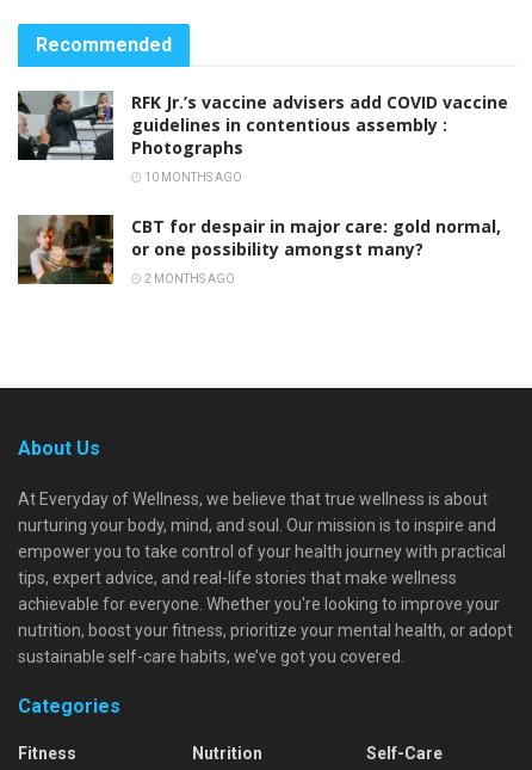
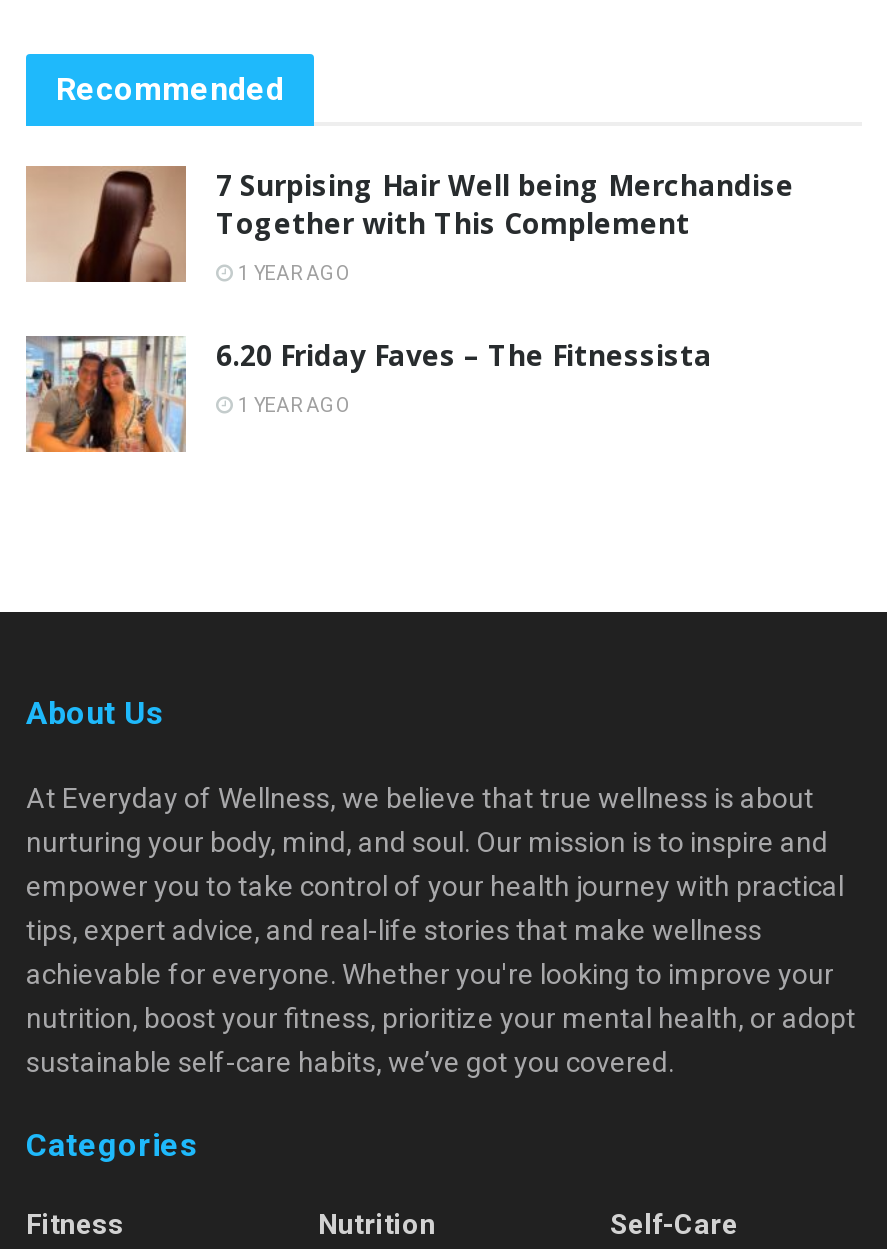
[17,91,508,161] [image] | RFK Jr.’s vaccine advisers add COVID vaccine | guidelines in contentious assembly : | Photographs -> [26,166,794,284] [image] | 7 Surpising Hair Well being Merchandise | Together with This Complement
[142,171,242,184] 10 MONTHS AGO -> [234,263,352,285] 1 YEAR AGO
[17,214,501,285] [image] | CBT for despair in major care: gold normal, | or one possibility amongst many? -> [24,334,712,454] [image] | 6.20 Friday Faves – The Fitnessista
[142,273,235,286] 2 MONTHS AGO -> [234,395,352,417] 1 YEAR AGO

